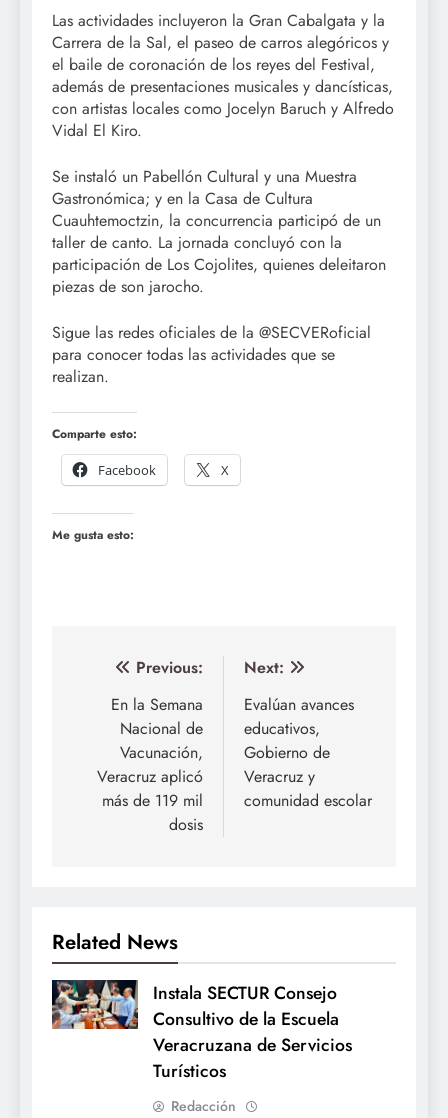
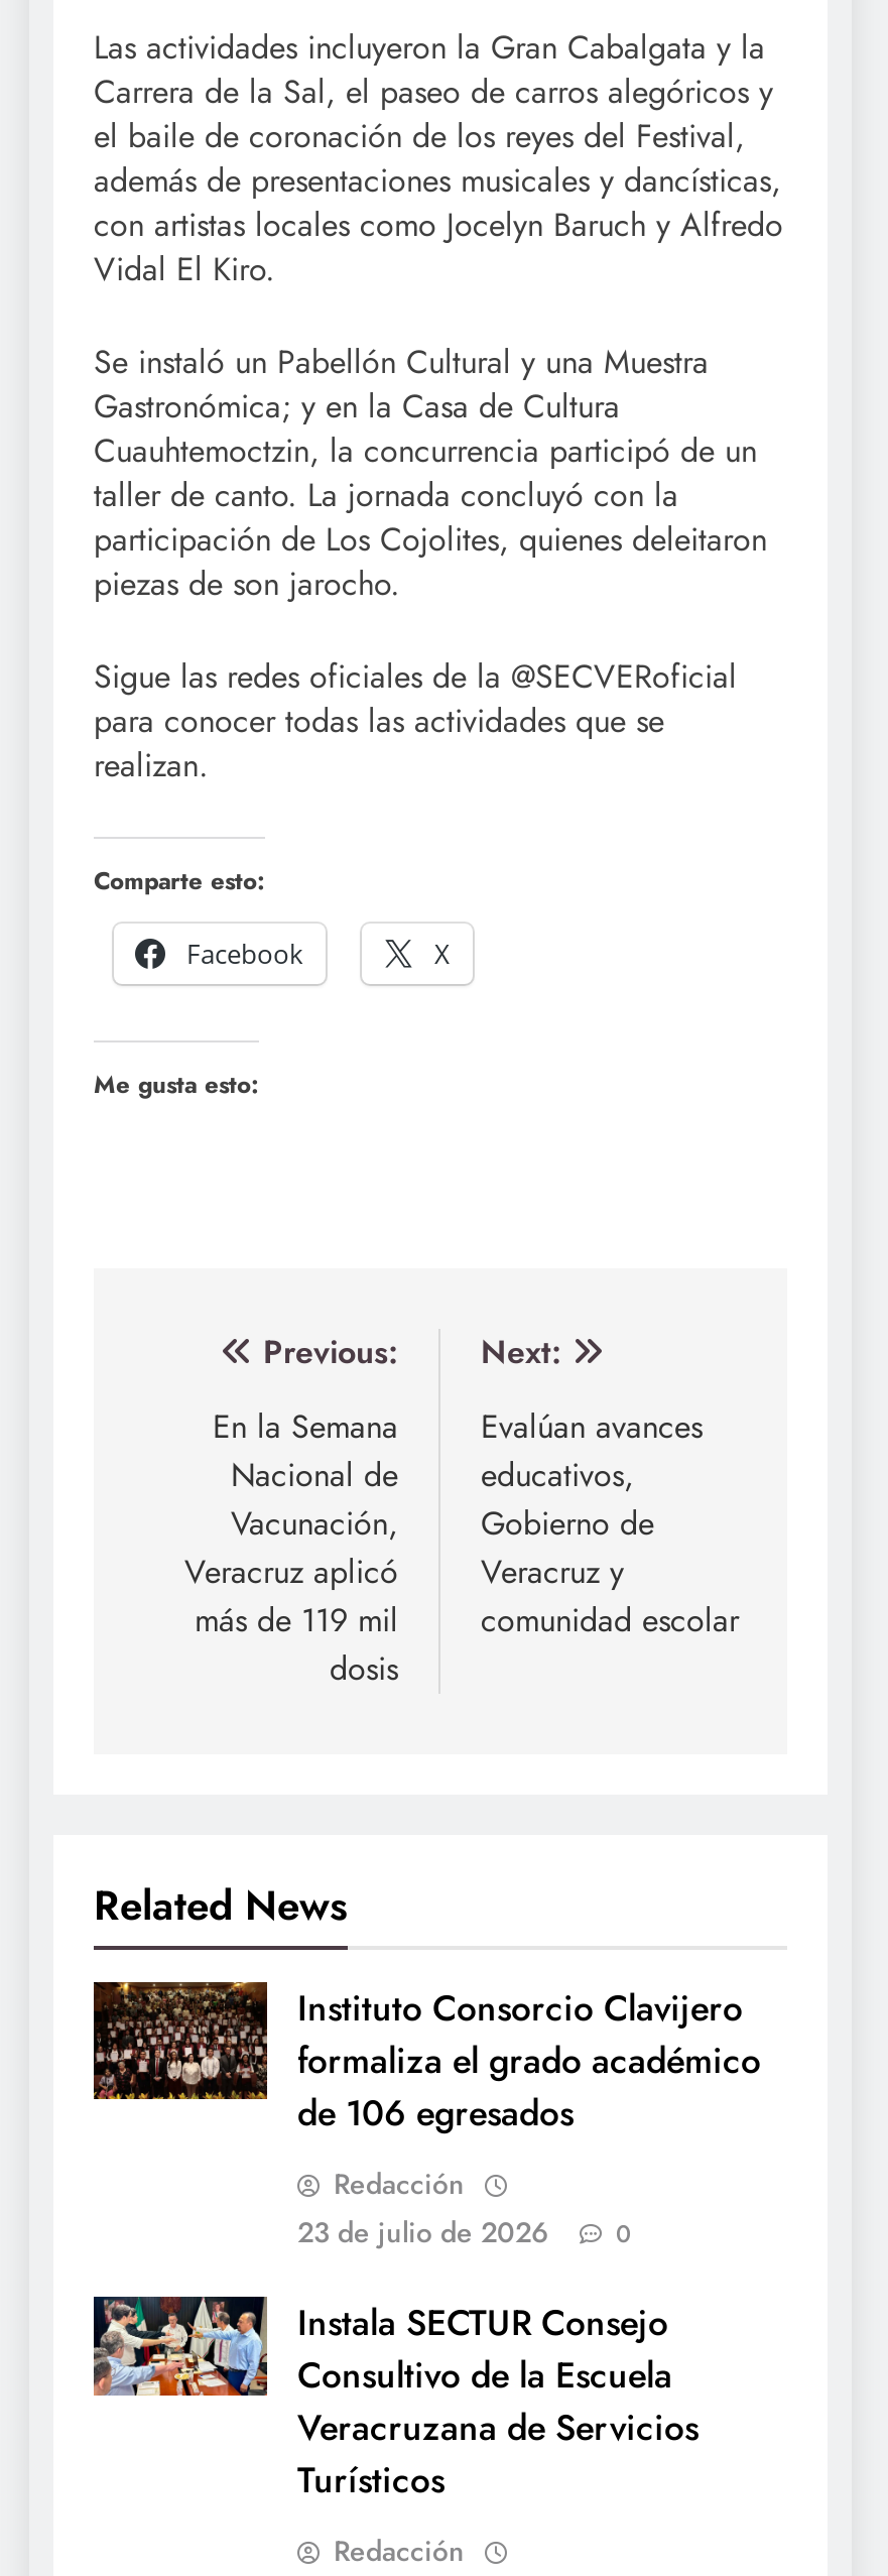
none -> [92,1979,761,2254] [image] | Instituto Consorcio Clavijero | formaliza el grado académico | de 106 egresados | Redacción | 23 de julio de 2026 | 0

